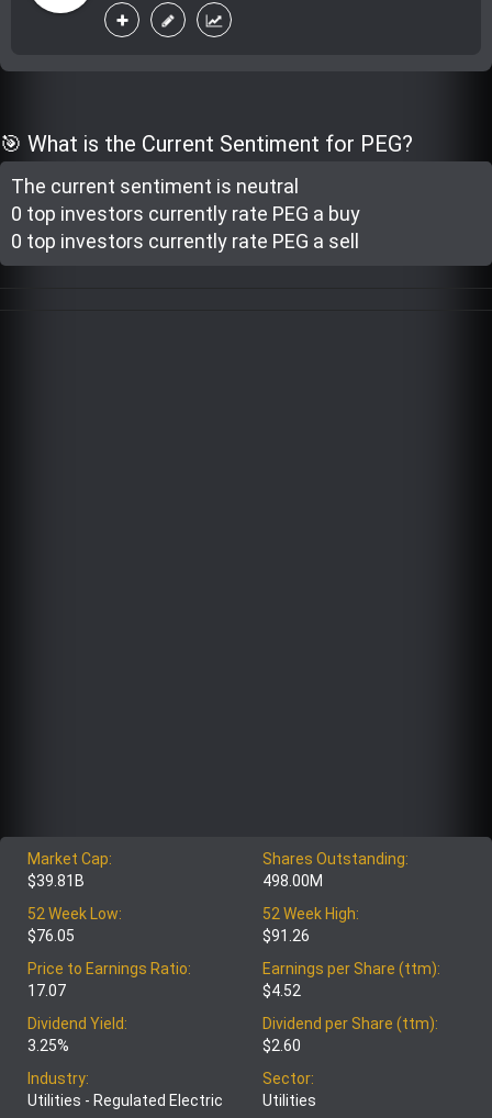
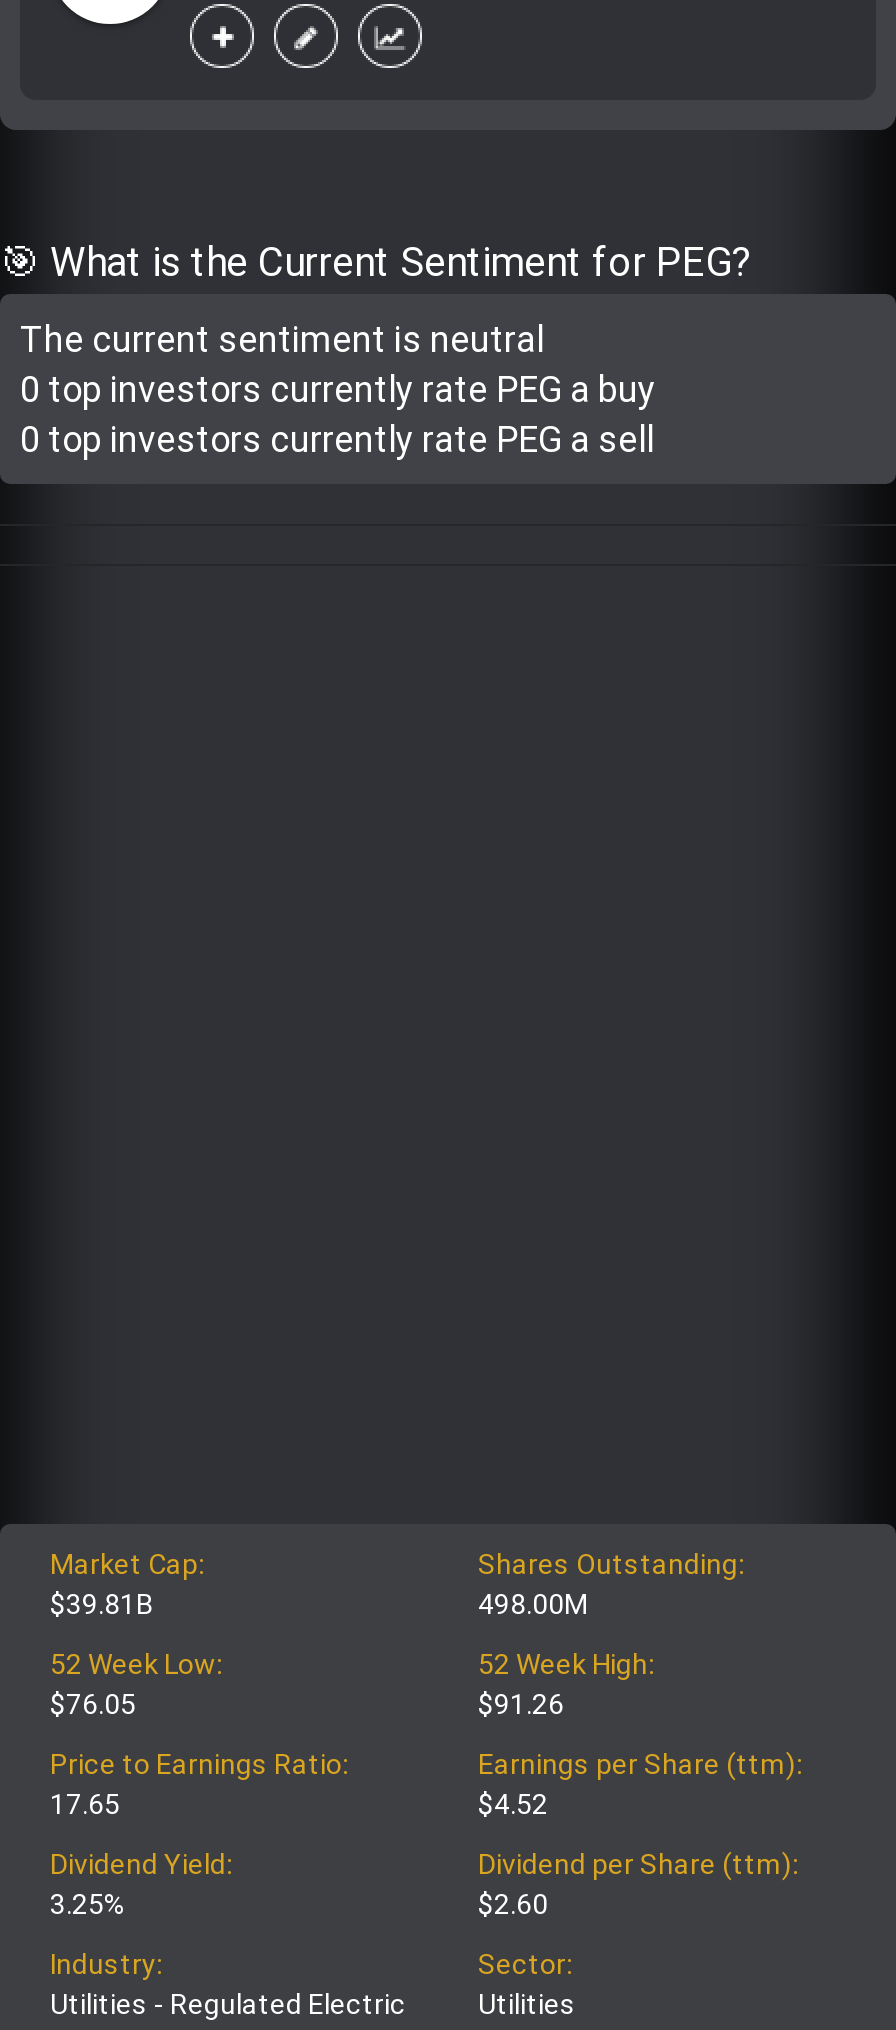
[27,982,66,1000] 17.07 -> [50,1789,120,1821] 17.65

